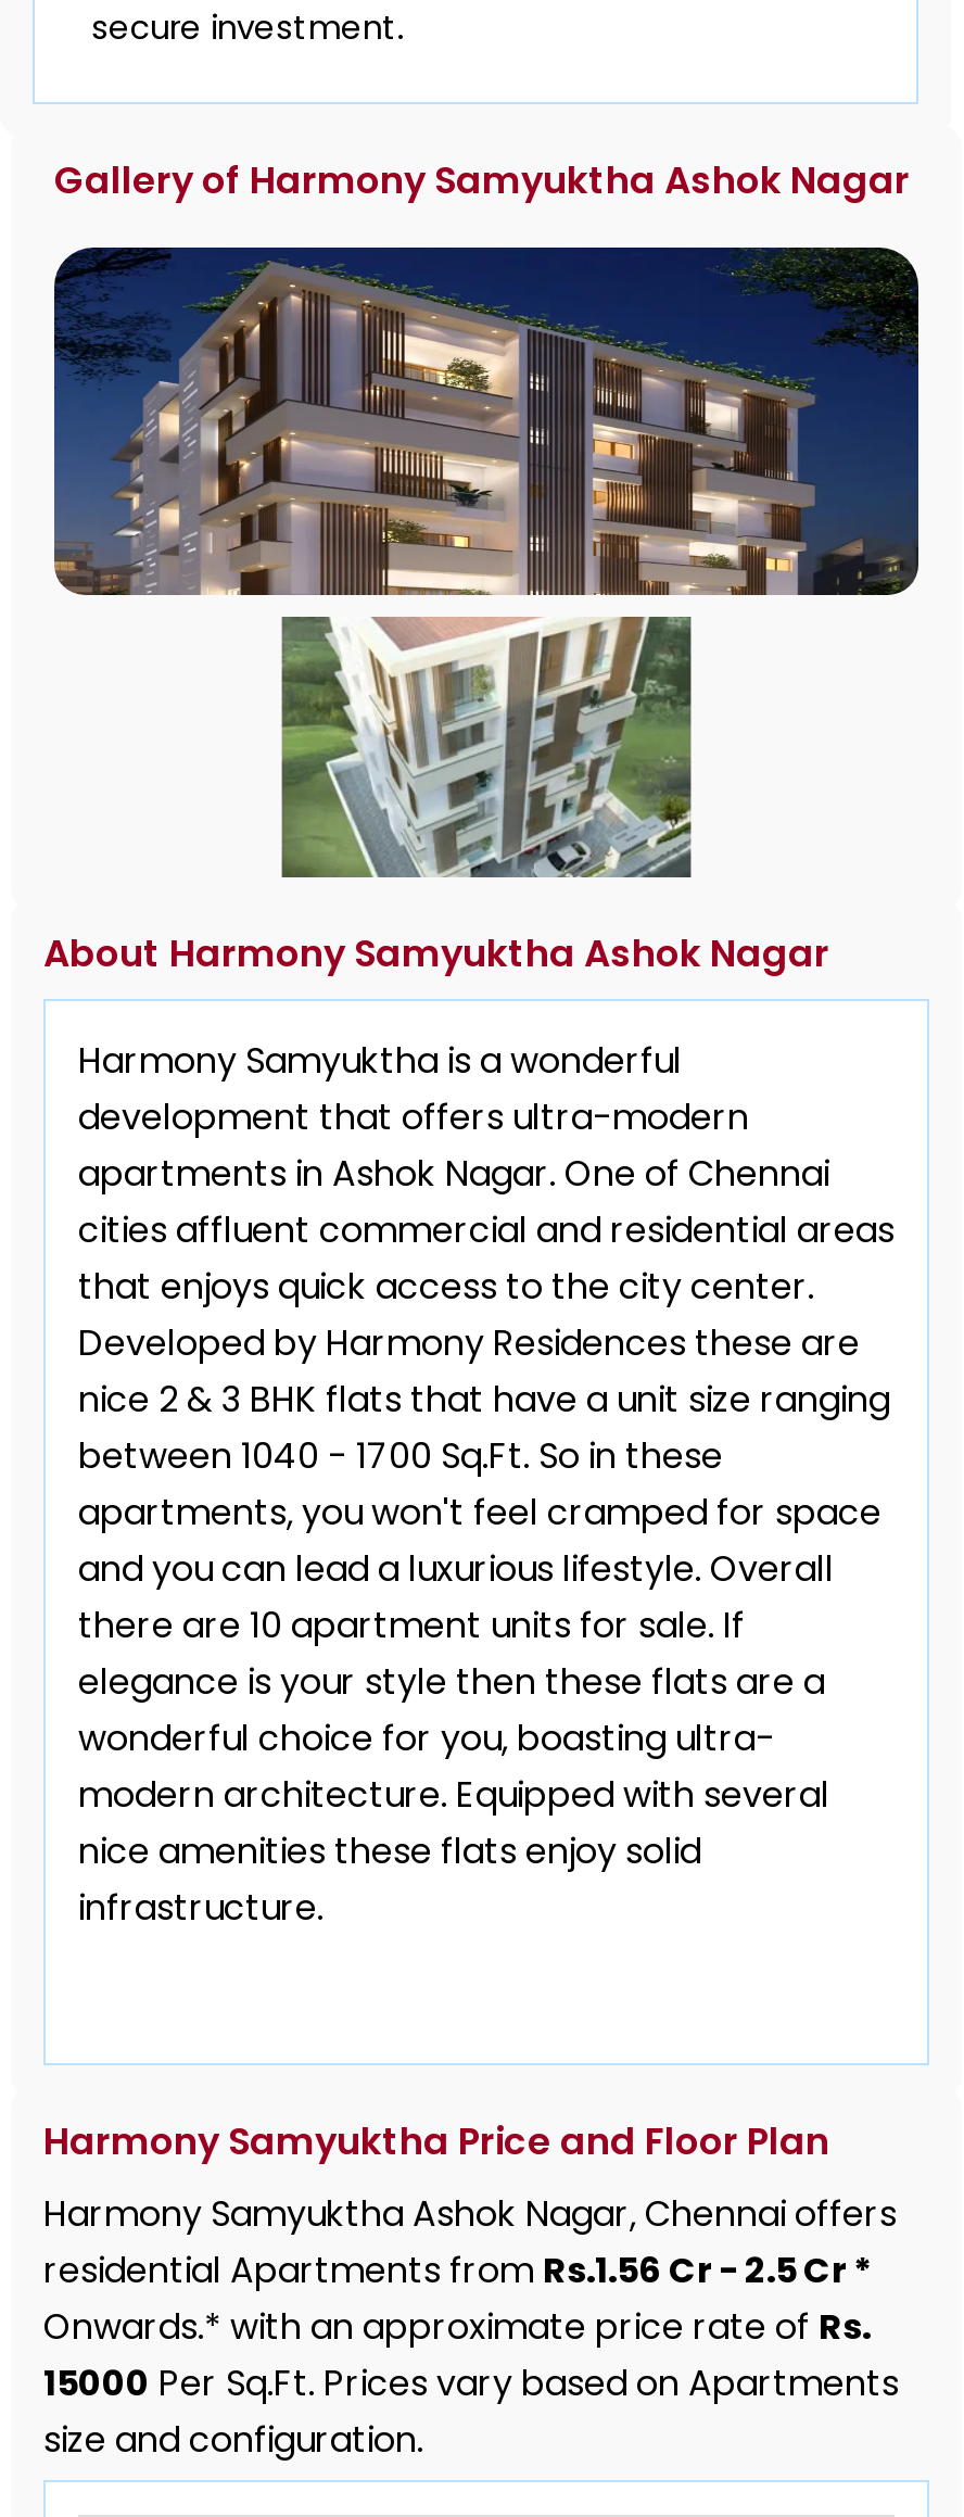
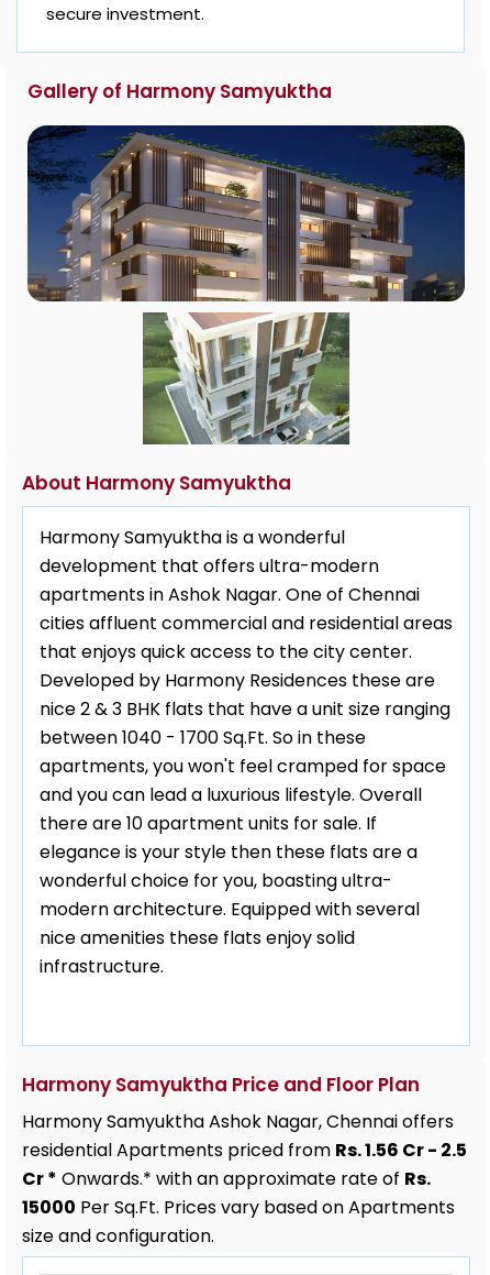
[54,155,910,207] Gallery of Harmony Samyuktha Ashok Nagar -> [27,78,332,105] Gallery of Harmony Samyuktha
[43,928,829,980] About Harmony Samyuktha Ashok Nagar -> [22,470,291,496] About Harmony Samyuktha
[43,2246,873,2353] residential Apartments from Rs.1.56 Cr - 2.5 Cr * | Onwards.* with an approximate price rate of Rs. -> [22,1138,467,1192] residential Apartments priced from Rs. 1.56 Cr - 2.5 | Cr * Onwards.* with an approximate rate of Rs.

